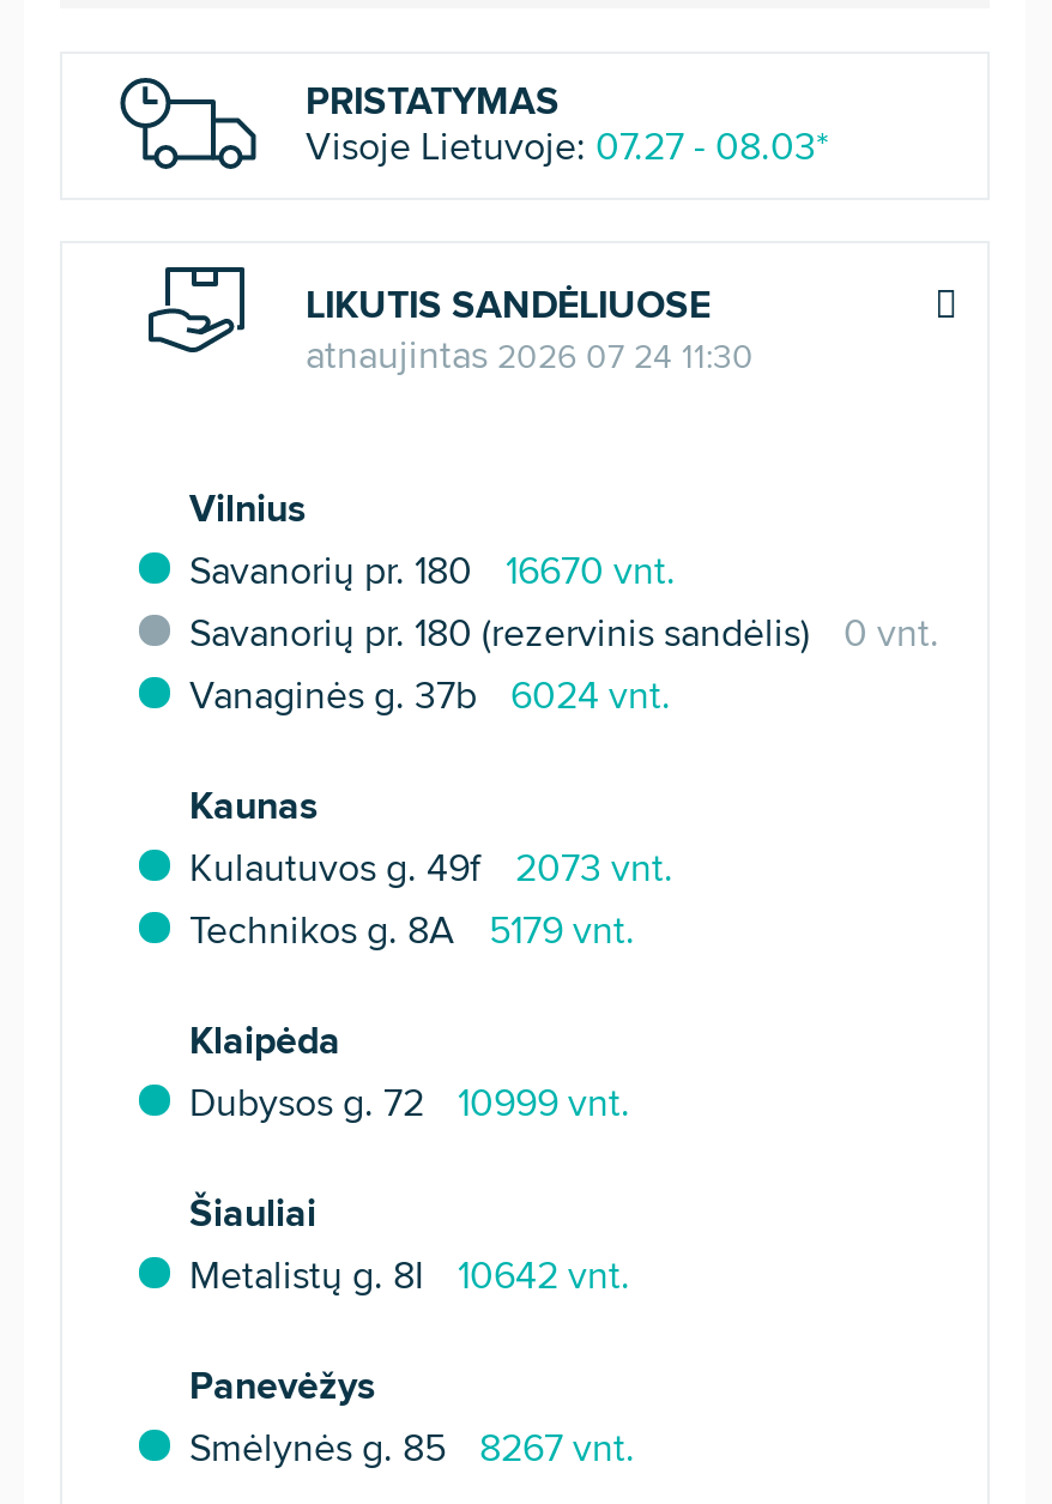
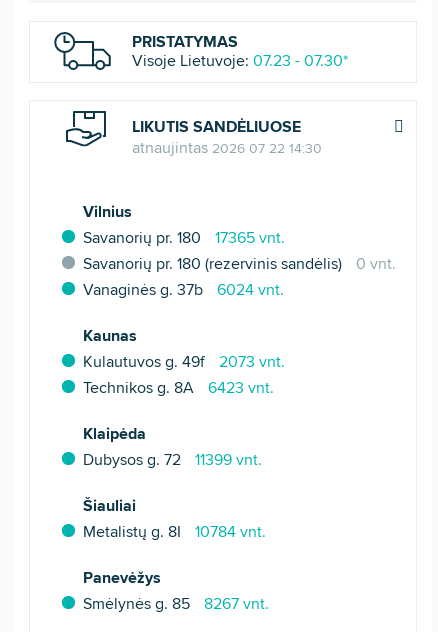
[306,119,828,174] Visoje Lietuvoje: 07.27 - 08.03* -> [131,49,347,72] Visoje Lietuvoje: 07.23 - 07.30*
[306,328,754,383] atnaujintas 2026 07 24 11:30 -> [131,136,321,159] atnaujintas 2026 07 22 14:30
[189,544,685,599] Savanorių pr. 180 16670 vnt. -> [83,226,289,249] Savanorių pr. 180 17365 vnt.
[189,903,645,958] Technikos g. 8A 5179 vnt. -> [83,376,278,399] Technikos g. 8A 6423 vnt.
[189,1076,640,1131] Dubysos g. 72 10999 vnt. -> [83,448,266,471] Dubysos g. 72 11399 vnt.
[189,1248,640,1303] Metalistų g. 8I 10642 vnt. -> [83,520,270,543] Metalistų g. 8I 10784 vnt.

